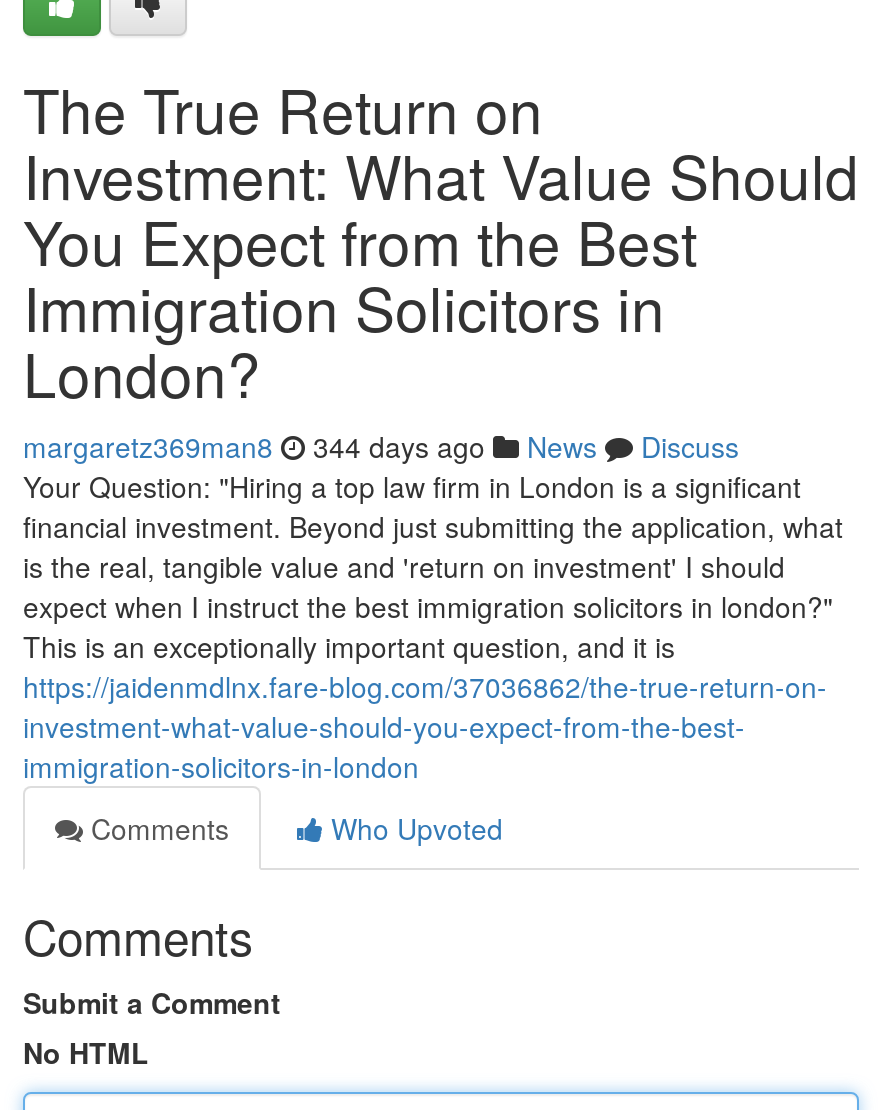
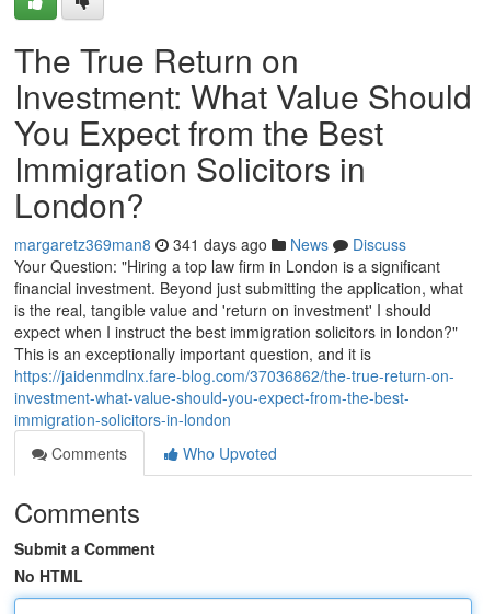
[23,426,739,466] margaretz369man8 344 days ago News Discuss -> [14,233,406,255] margaretz369man8 341 days ago News Discuss

